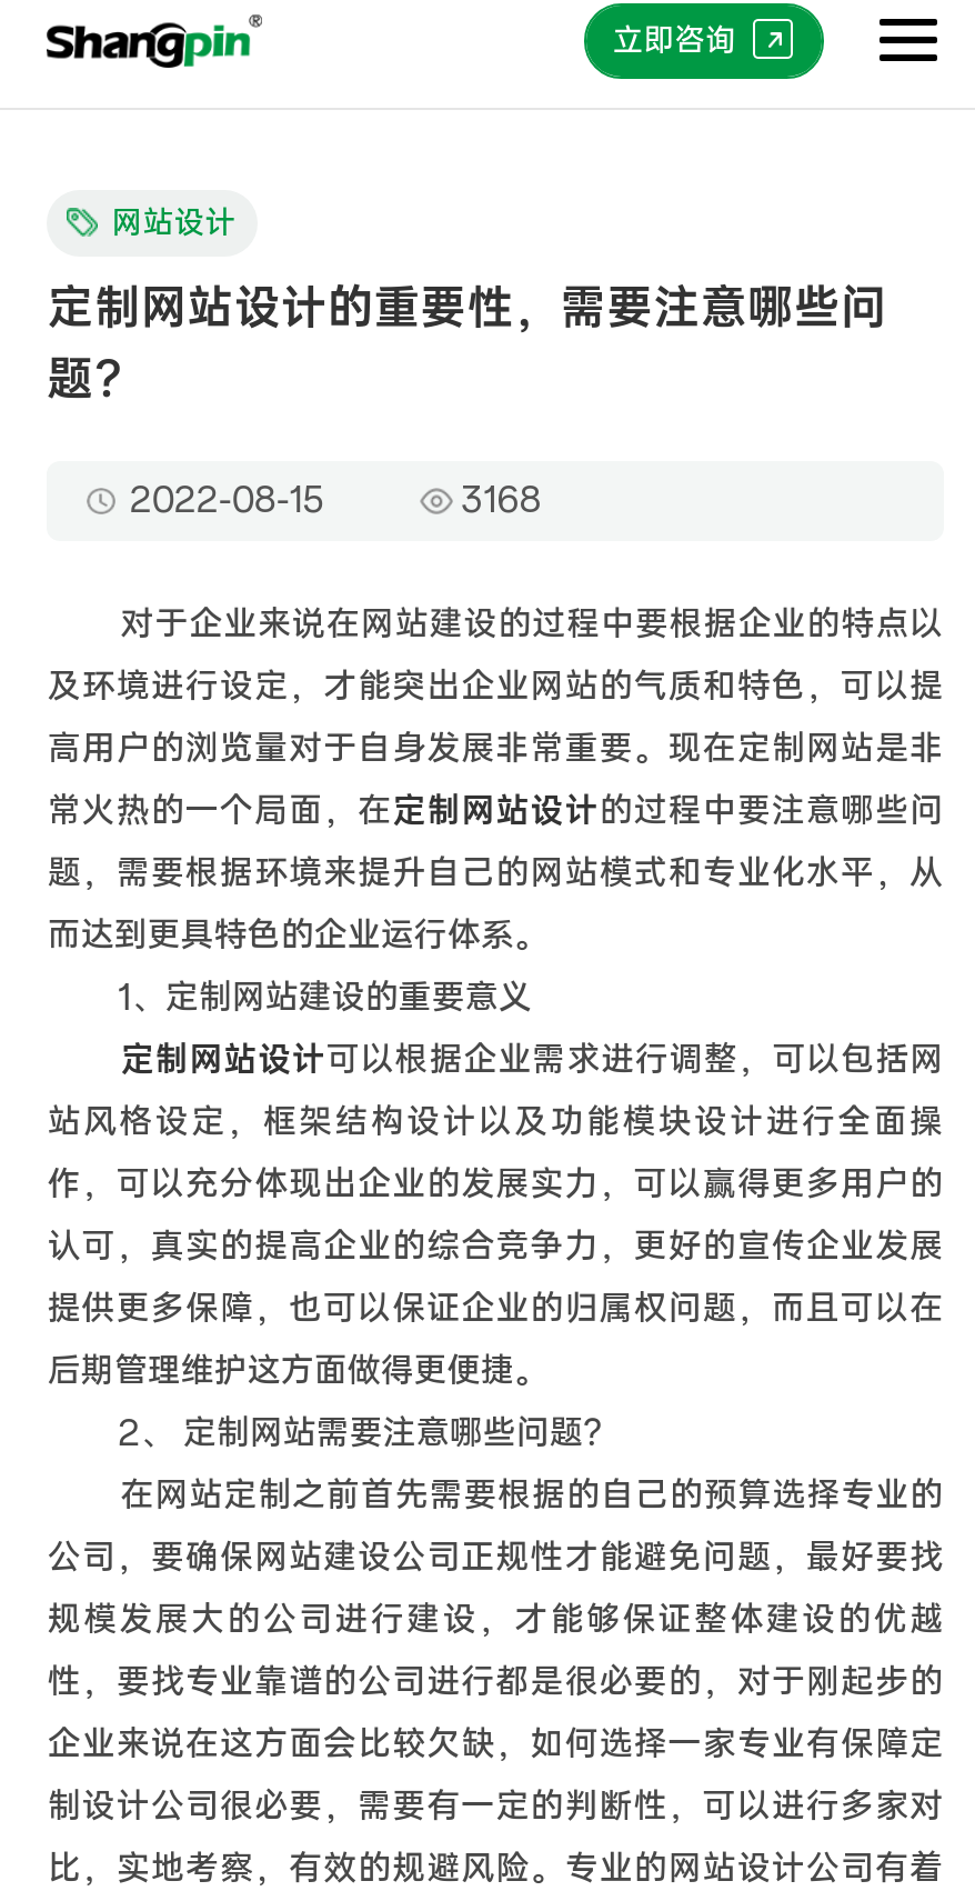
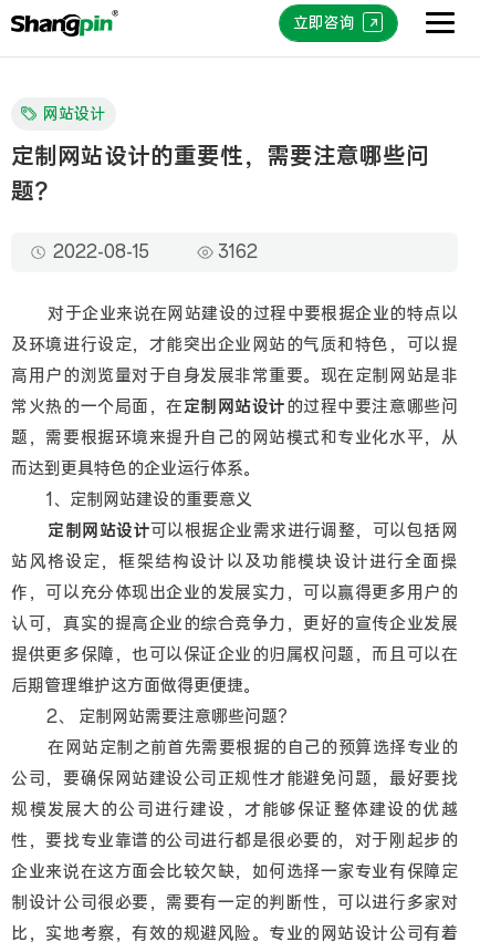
[462,479,542,522] 3168 -> [218,242,258,263] 3162

